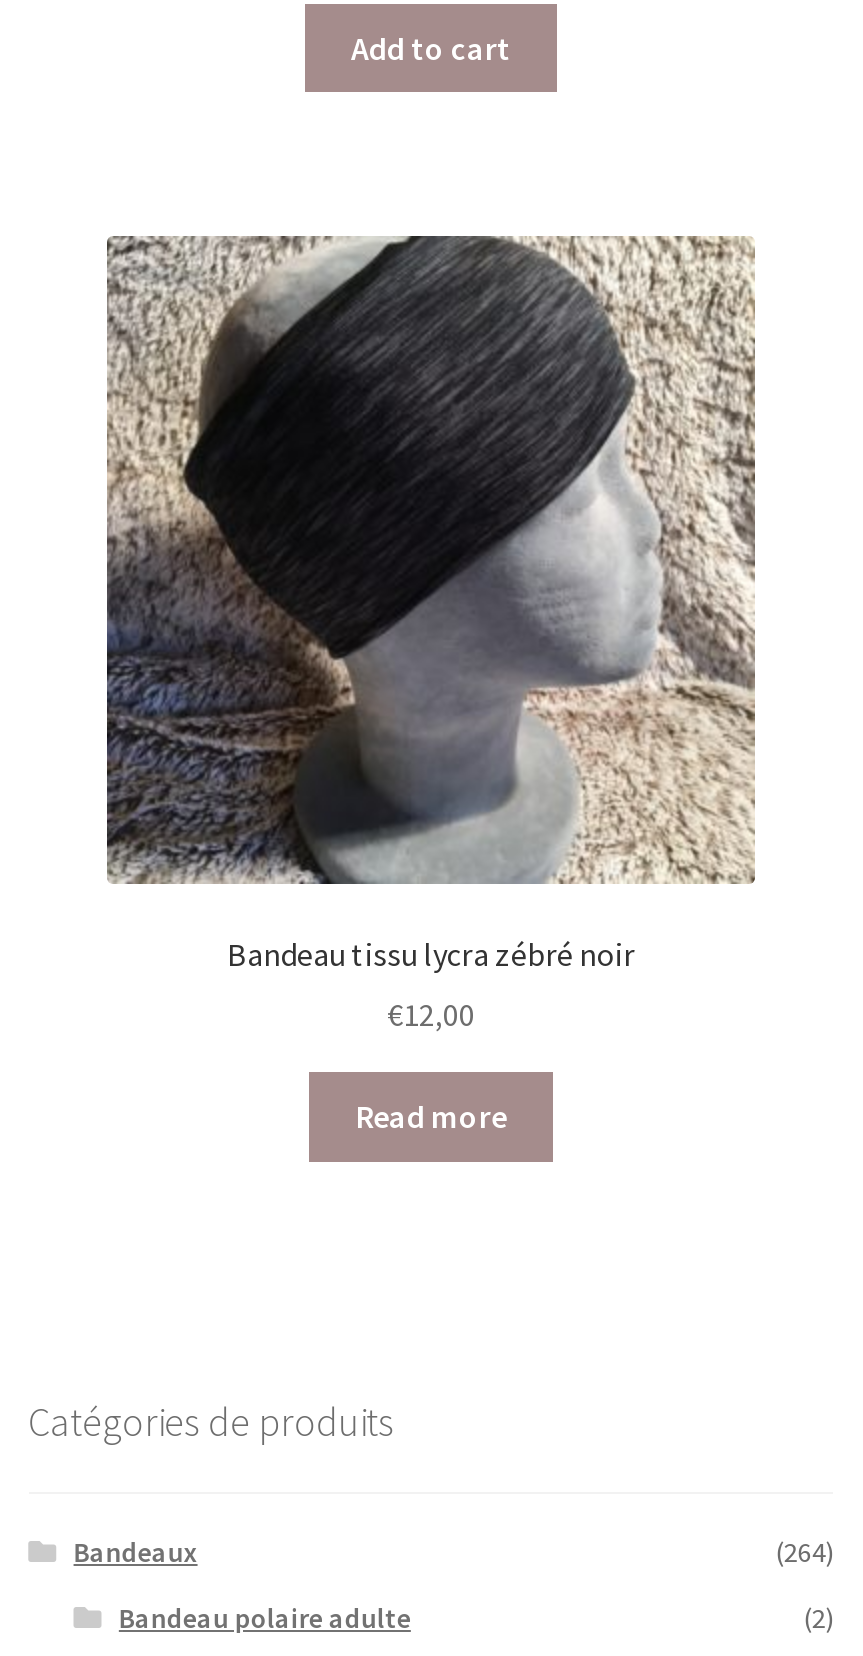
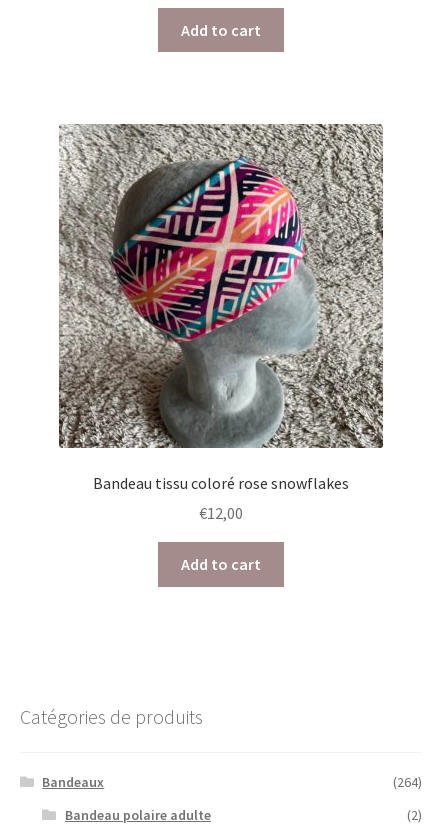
[107,236,755,974] [image] | Bandeau tissu lycra zébré noir -> [59,124,384,493] [image] | Bandeau tissu coloré rose snowflakes
[355,1097,507,1137] Read more -> [181,554,261,574] Add to cart

